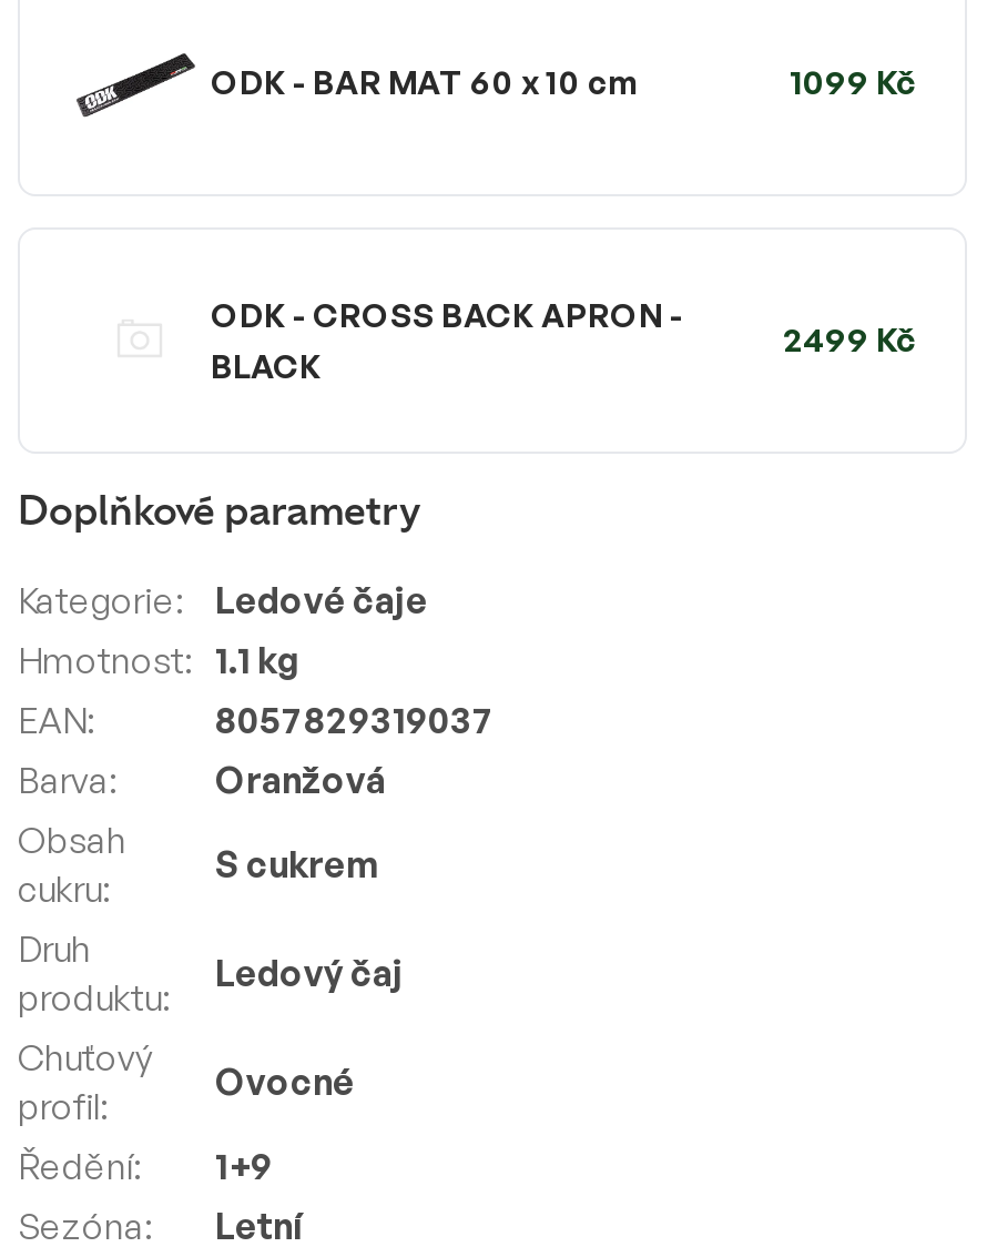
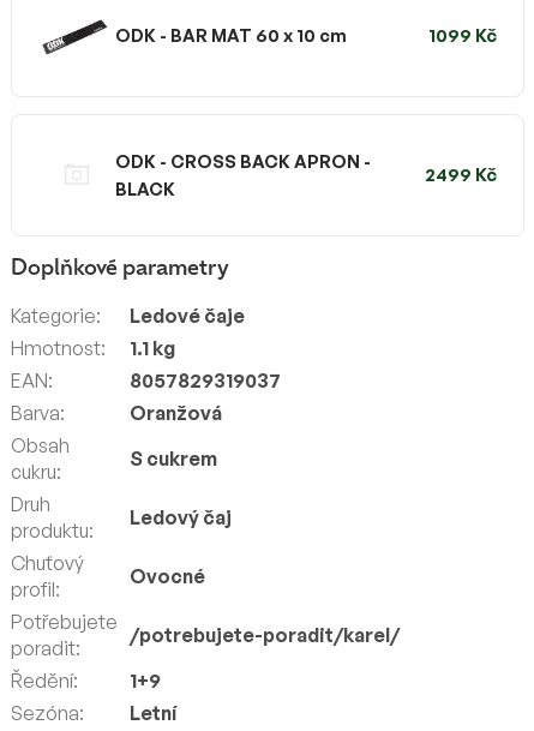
none -> [11,609,118,660] Potřebujete | poradit:
none -> [130,623,400,647] /potrebujete-poradit/karel/

